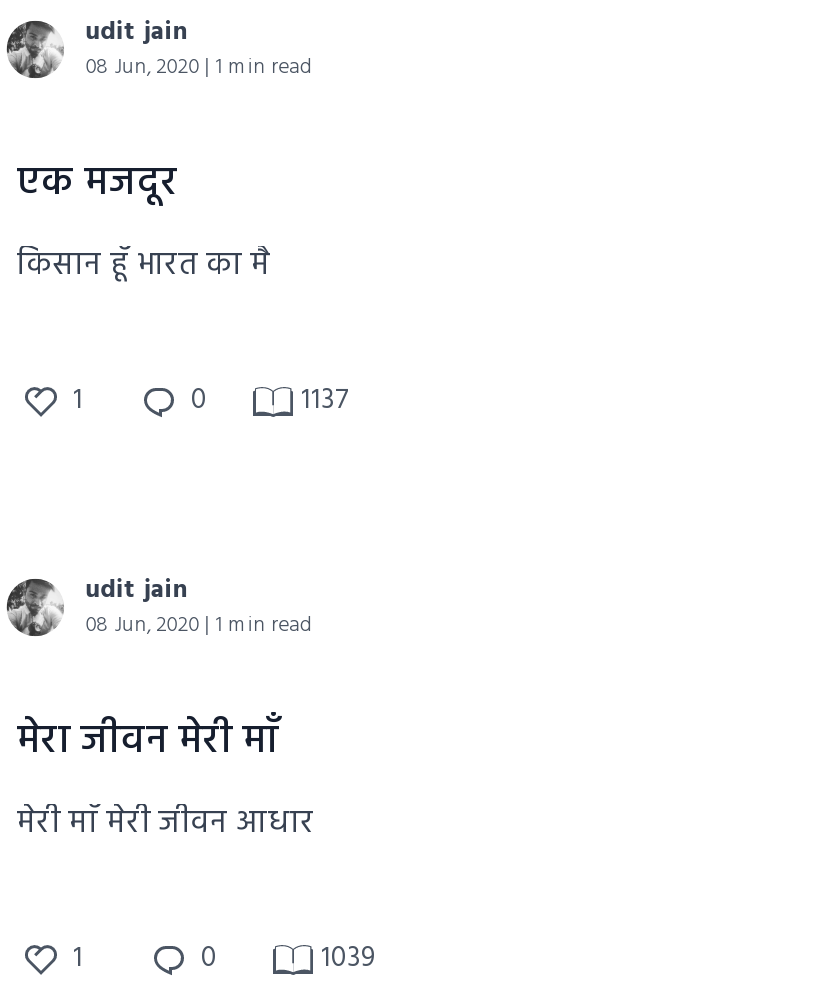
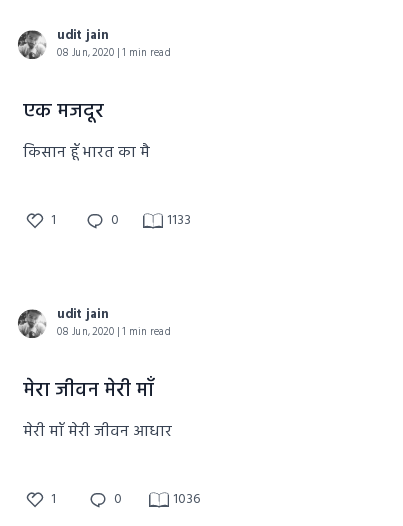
[301,378,347,424] 1137 -> [167,209,191,232] 1133
[321,936,377,982] 1039 -> [173,488,200,511] 1036

